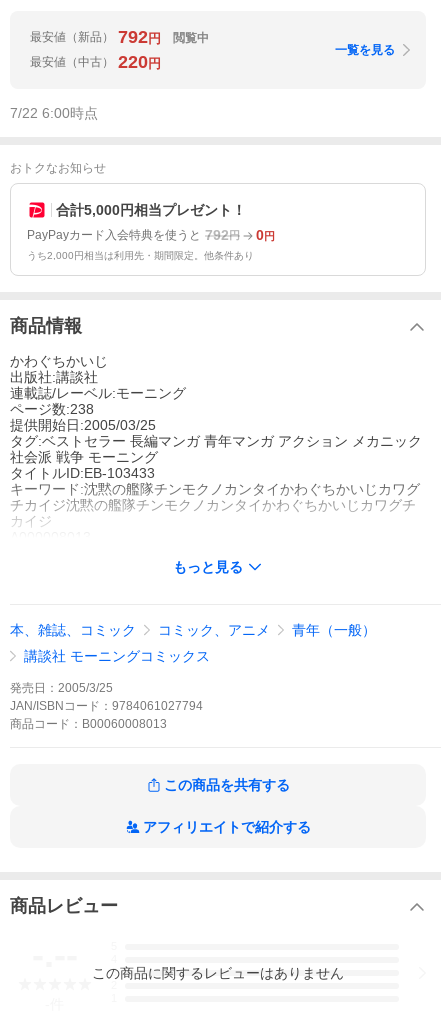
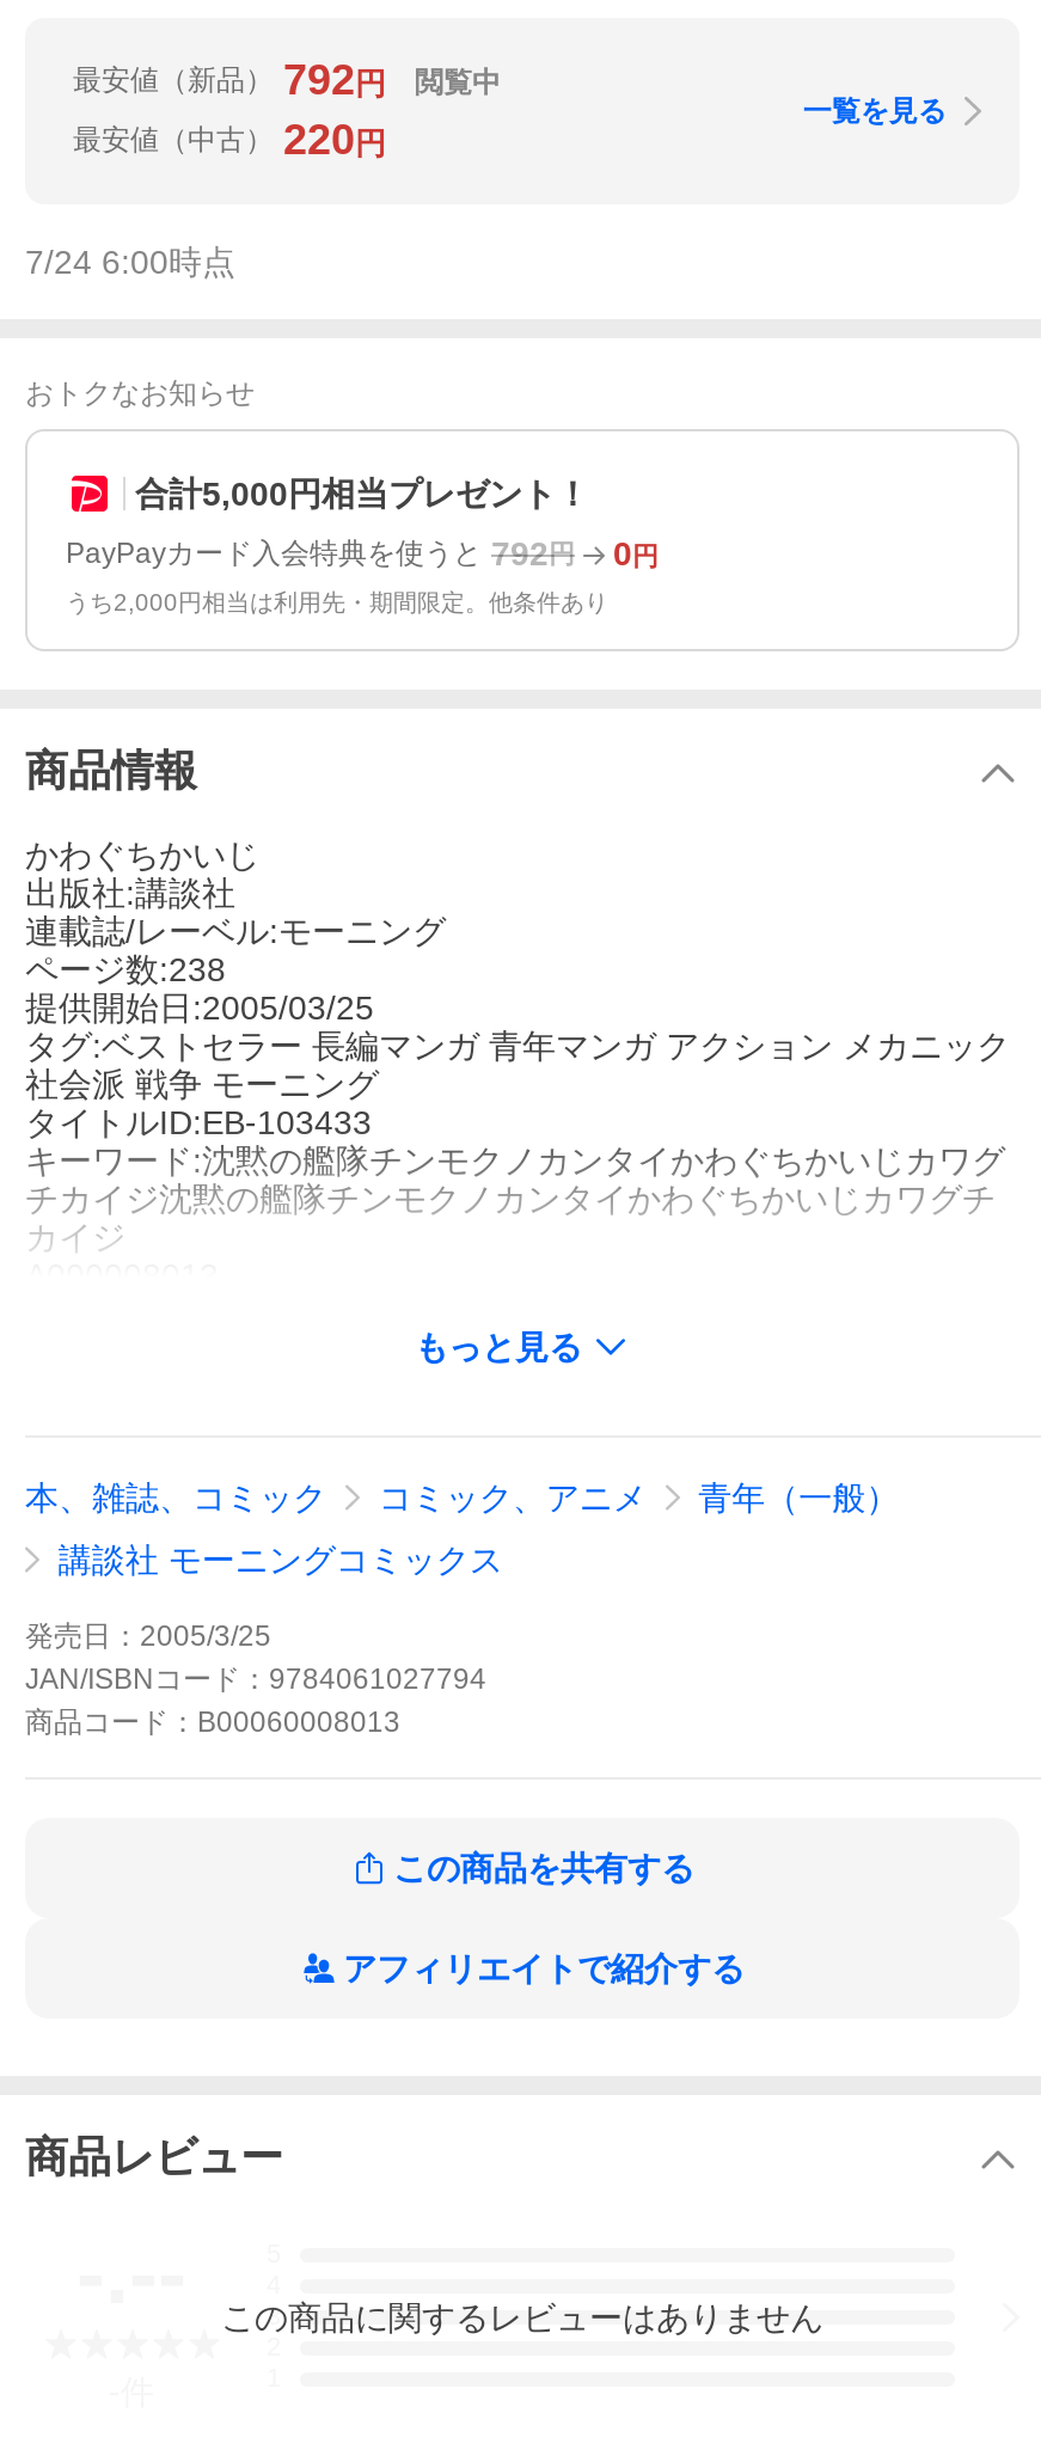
[10,105,98,121] 7/22 6:00時点 -> [25,243,235,281] 7/24 6:00時点

